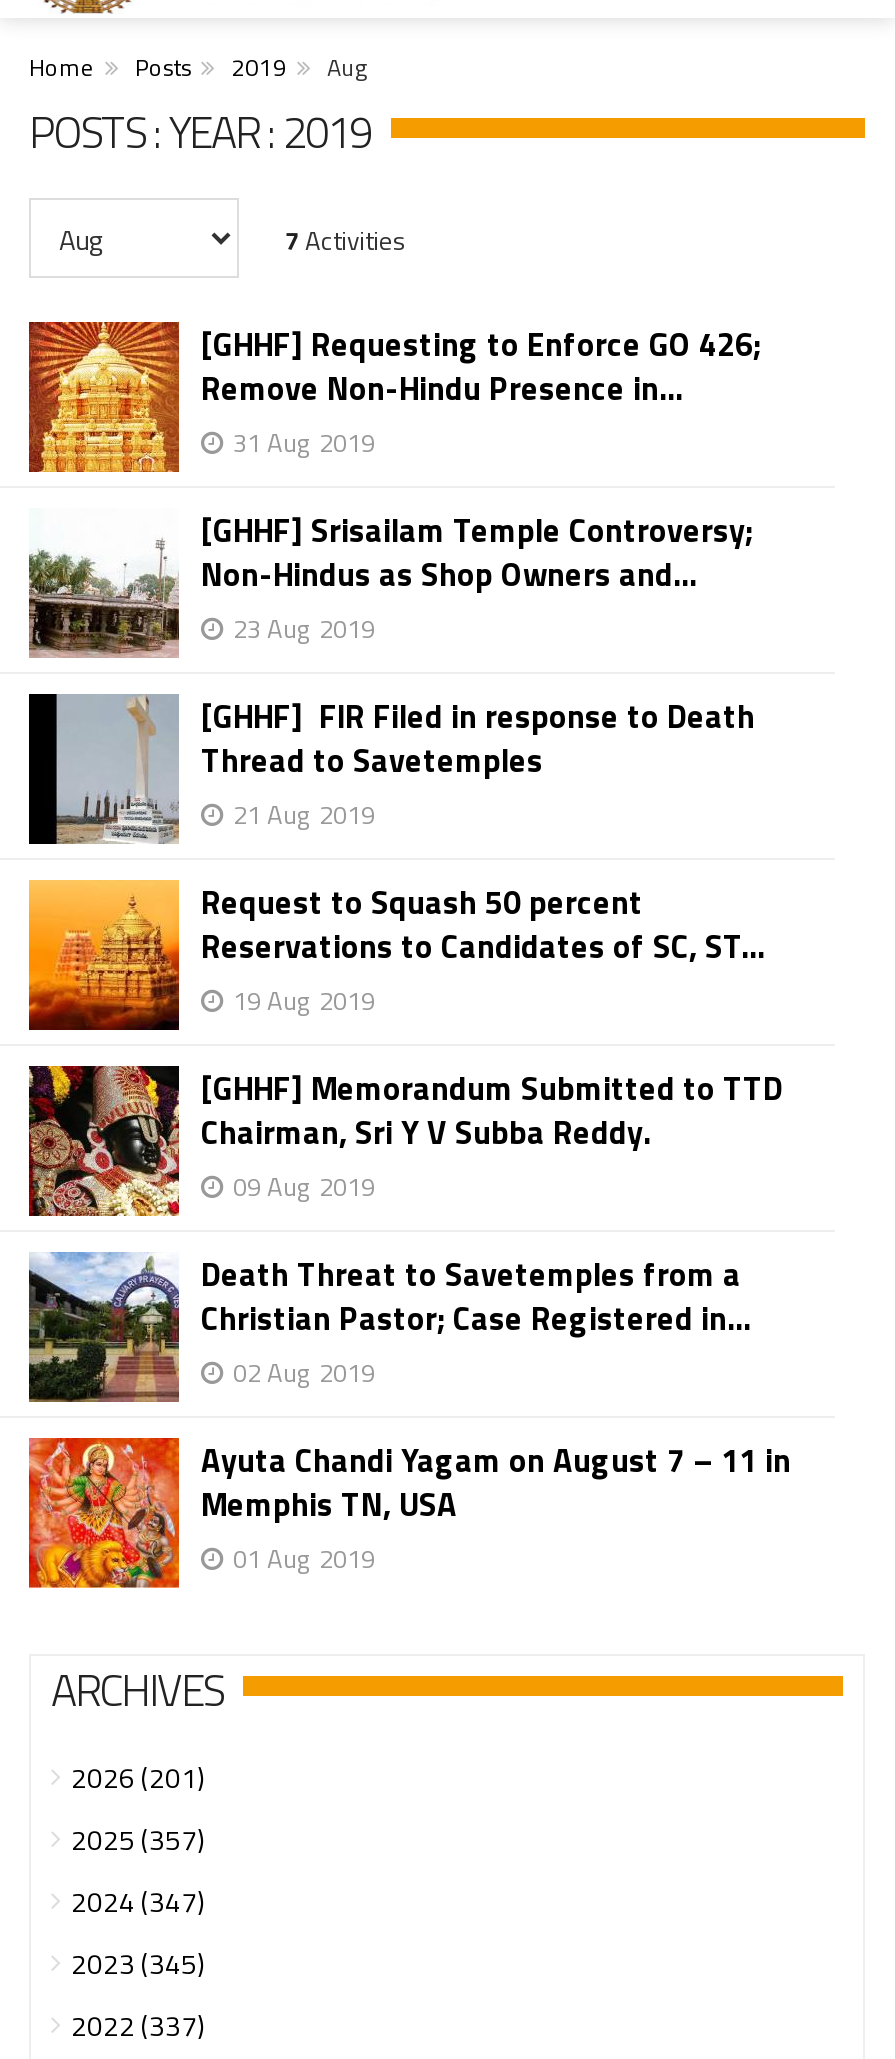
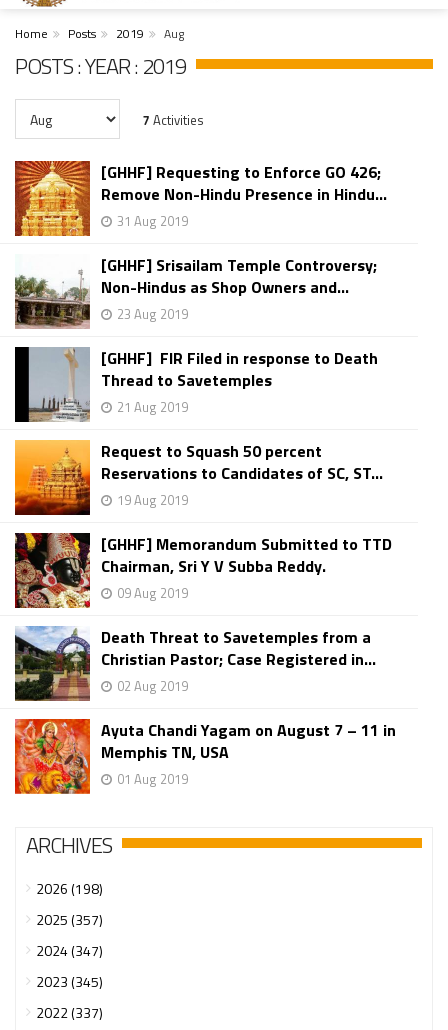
[201,364,683,412] Remove Non-Hindu Presence in... -> [101,182,387,206] Remove Non-Hindu Presence in Hindu...
[71,1756,205,1798] 2026 (201) -> [36,878,103,899] 2026 (198)

